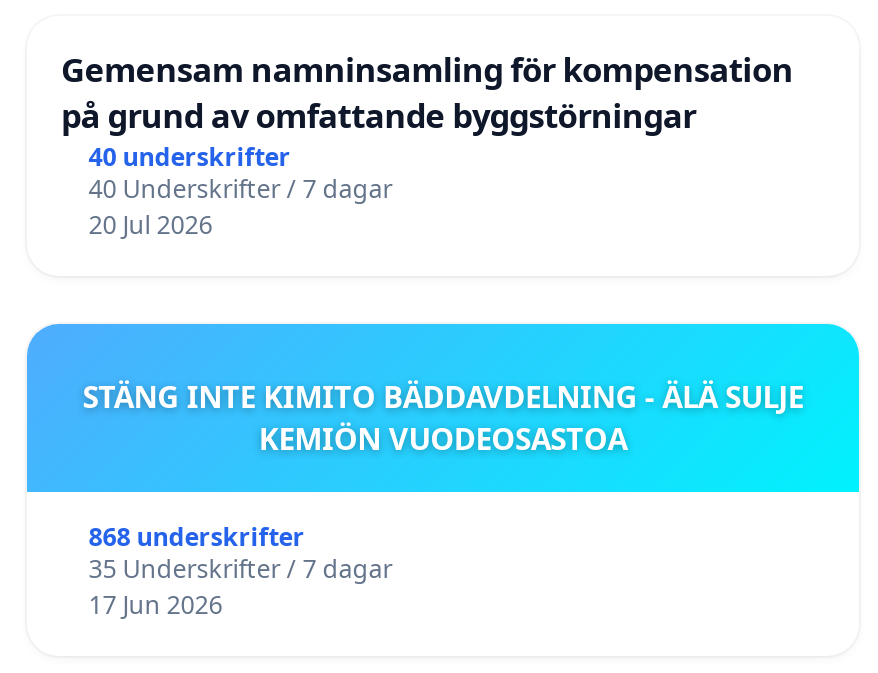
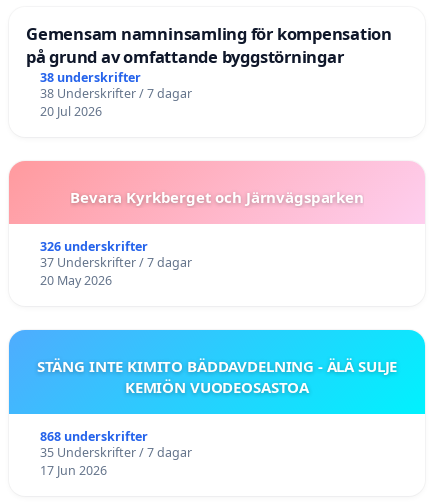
[89,141,291,175] 40 underskrifter -> [40,69,141,86] 38 underskrifter
[89,173,393,207] 40 Underskrifter / 7 dagar -> [40,85,192,102] 38 Underskrifter / 7 dagar
none -> [40,187,364,289] Bevara Kyrkberget och Järnvägsparken | 326 underskrifter | 37 Underskrifter / 7 dagar | 20 May 2026

